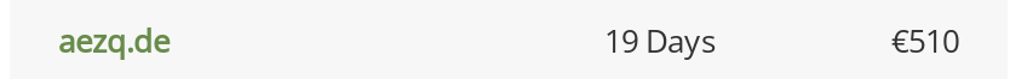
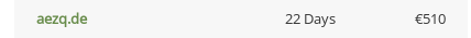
[604,20,716,63] 19 Days -> [284,9,335,28] 22 Days

